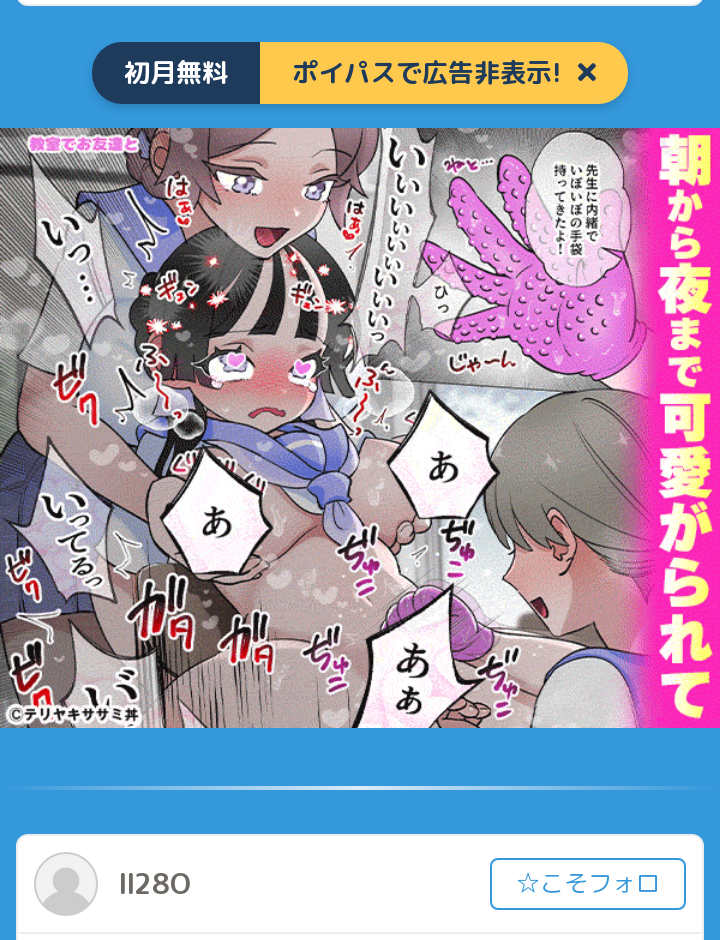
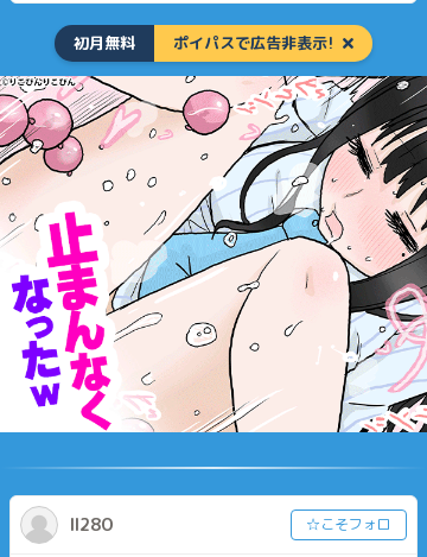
[6,126,714,730] [image] -> [4,75,423,433] [image]

